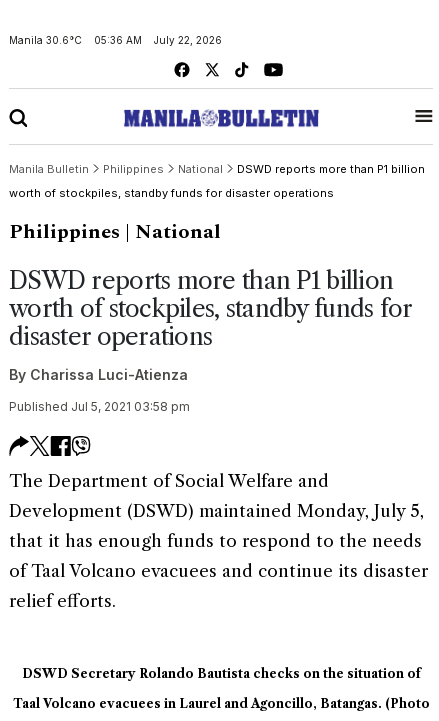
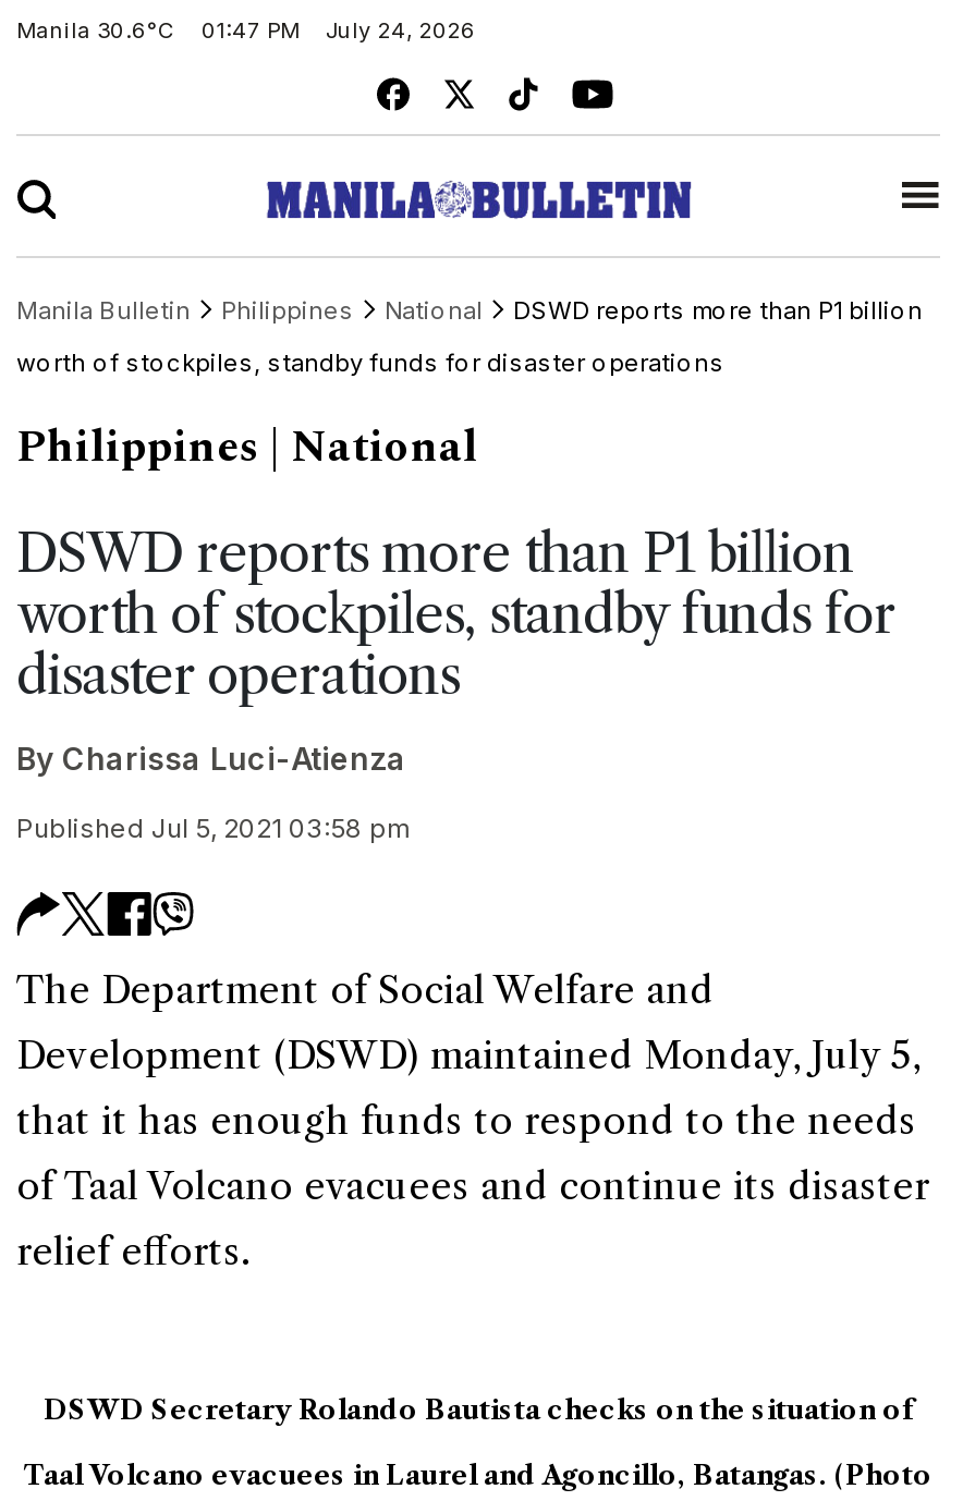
[94,34,222,46] 05:36 AM | July 22, 2026 -> [202,16,476,42] 01:47 PM | July 24, 2026

